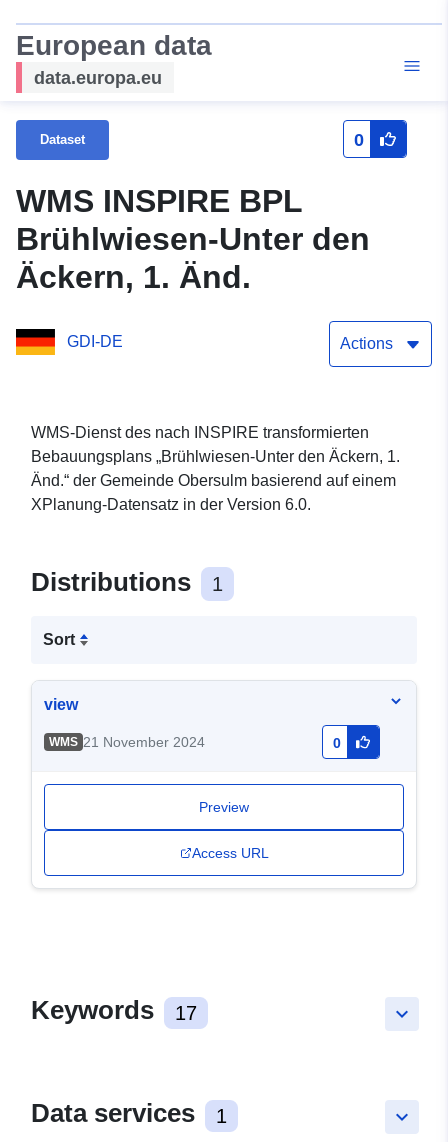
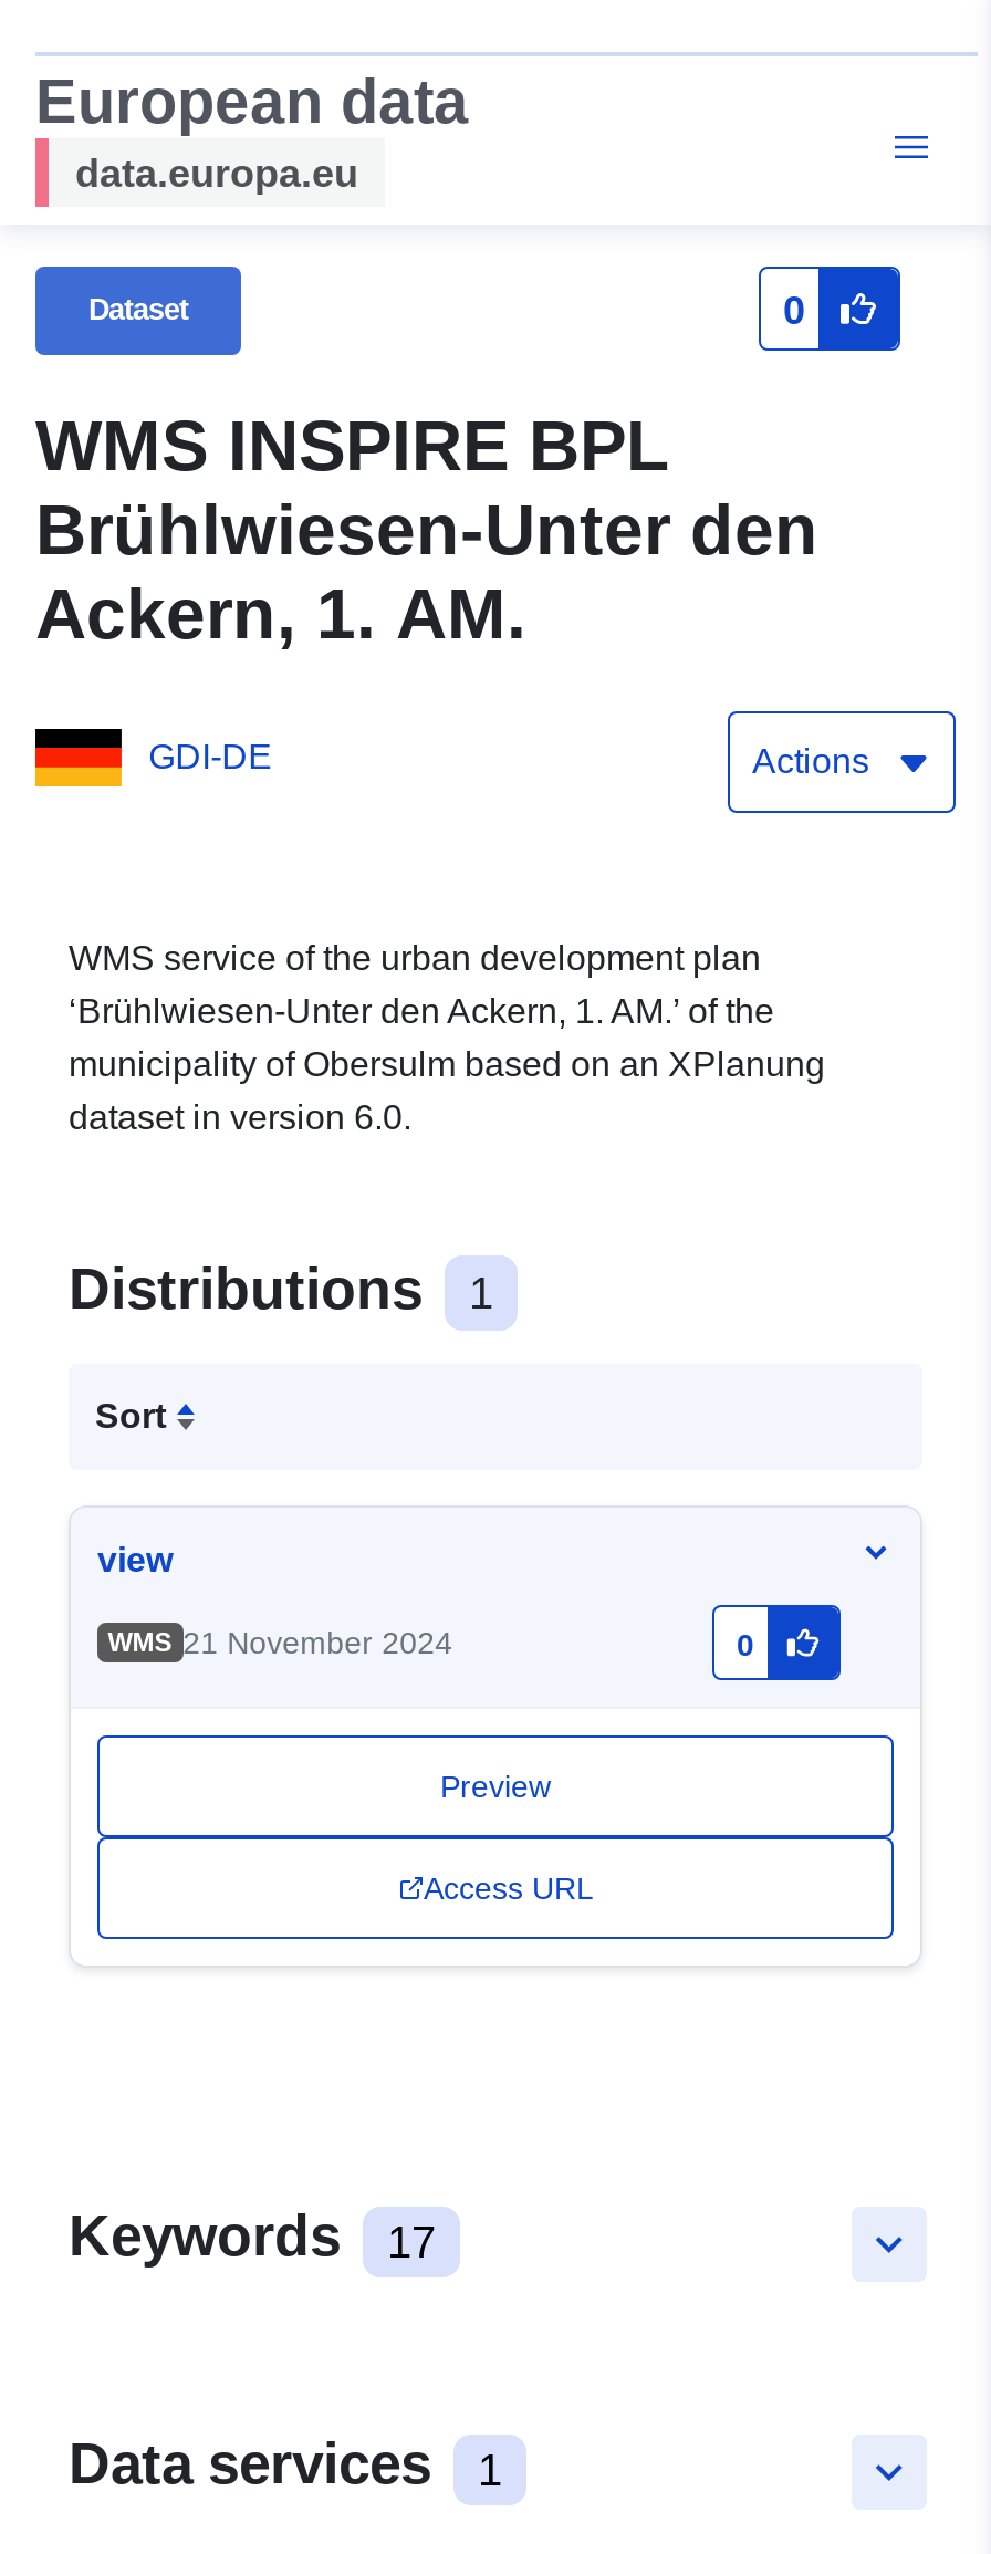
[16,259,251,295] Äckern, 1. Änd. -> [35,575,526,654] Ackern, 1. AM.
[31,424,400,513] WMS-Dienst des nach INSPIRE transformierten | Bebauungsplans „Brühlwiesen-Unter den Äckern, 1. | Änd.“ der Gemeinde Obersulm basierend auf einem | XPlanung-Datensatz in der Version 6.0. -> [69,940,825,1137] WMS service of the urban development plan | ‘Brühlwiesen-Unter den Ackern, 1. AM.’ of the | municipality of Obersulm based on an XPlanung | dataset in version 6.0.

